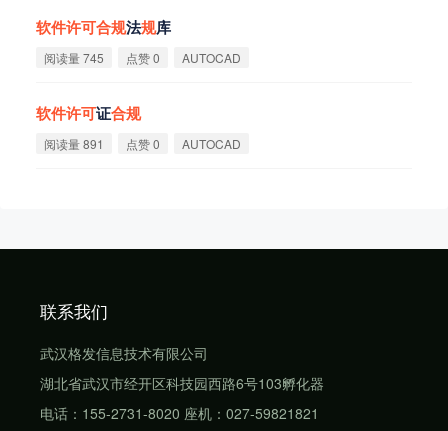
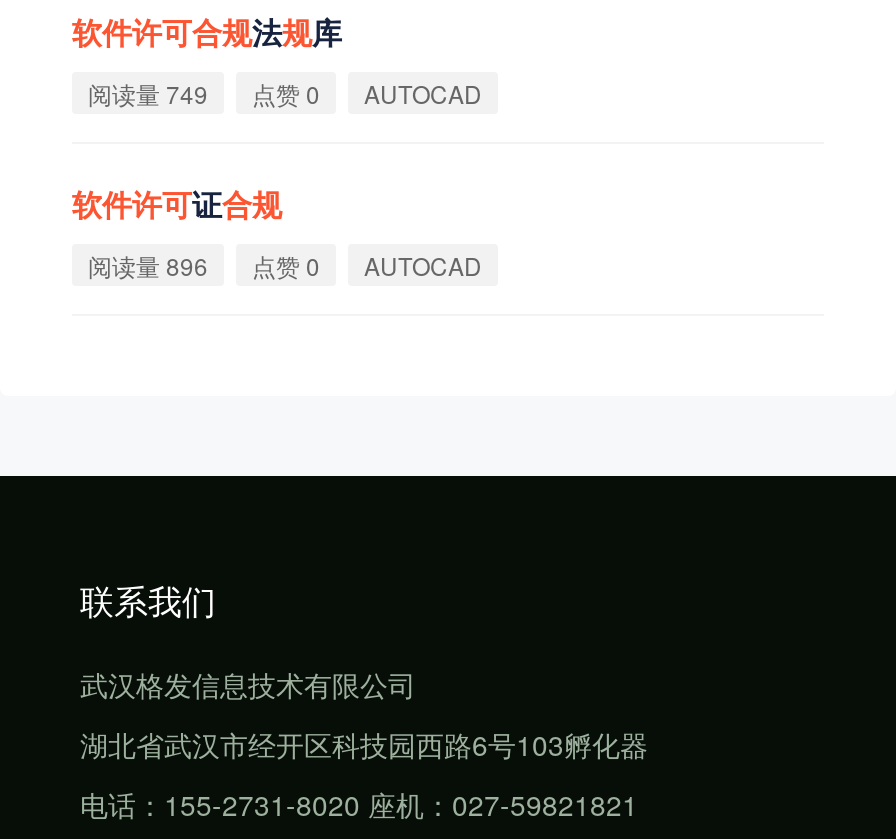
[44,49,241,66] 阅读量 745 点赞 0 AUTOCAD -> [88,77,482,111] 阅读量 749 点赞 0 AUTOCAD
[44,135,241,152] 阅读量 891 点赞 0 AUTOCAD -> [88,249,482,283] 阅读量 896 点赞 0 AUTOCAD

